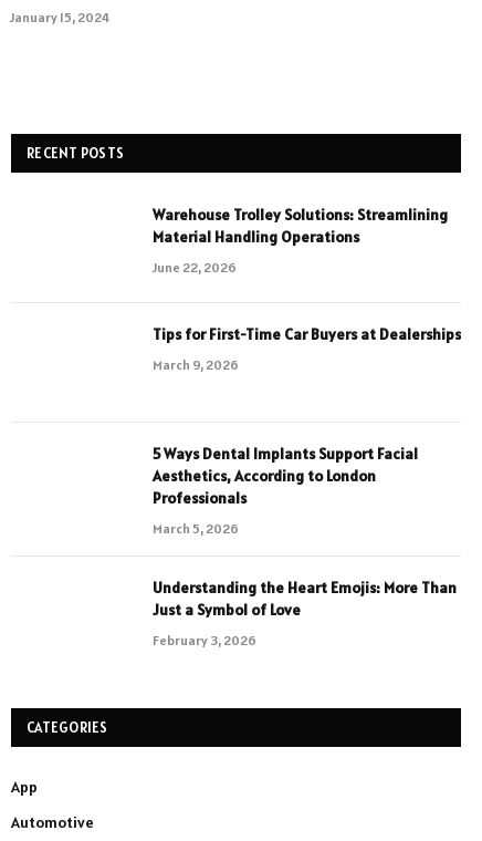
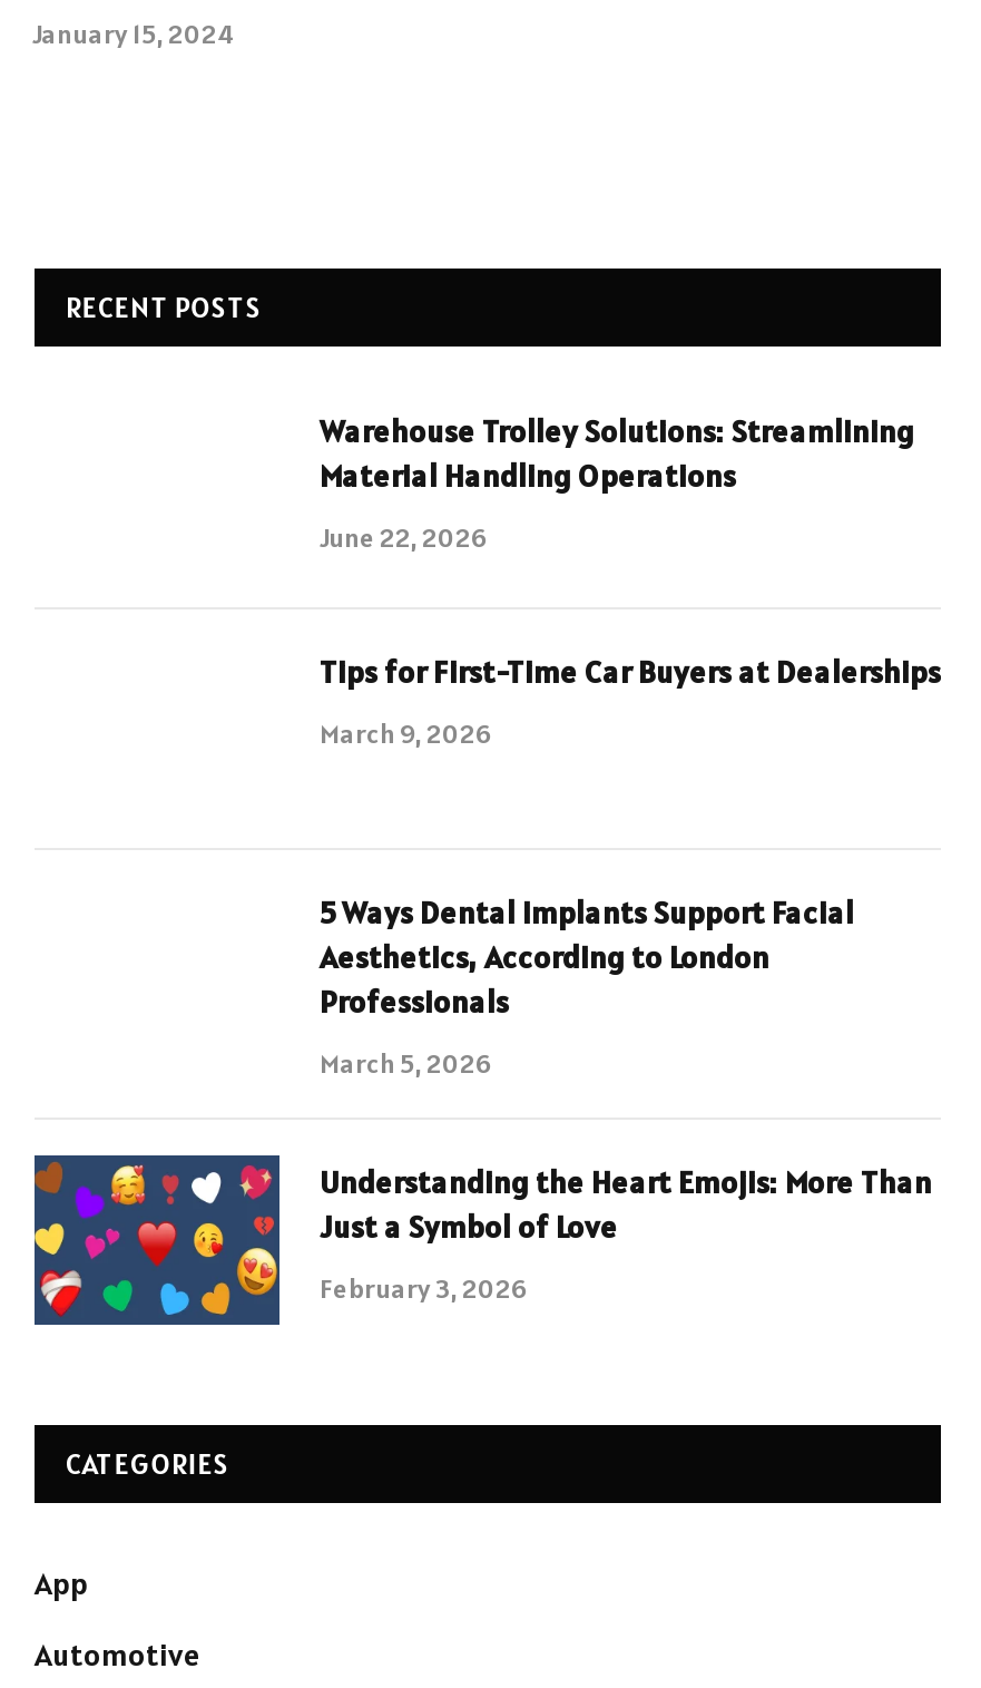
none -> [32,1153,282,1327] [image]

